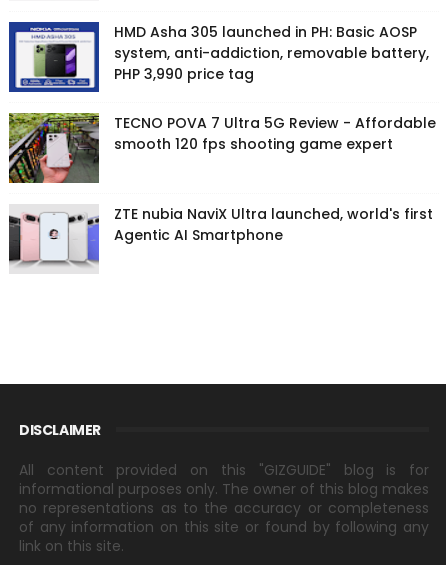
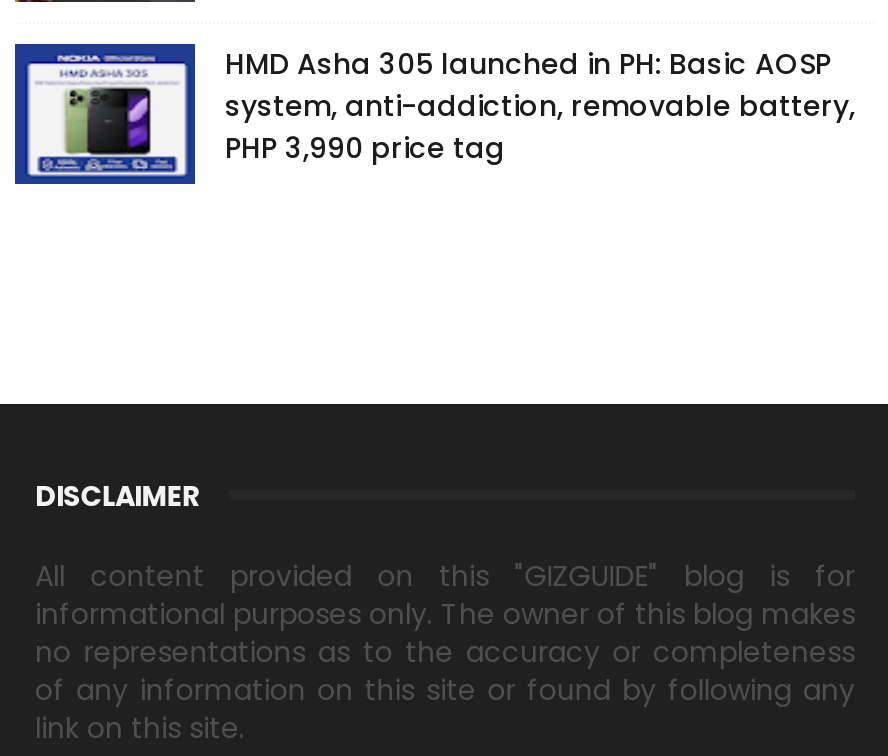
[8,112,436,245] [image] | TECNO POVA 7 Ultra 5G Review - Affordable | smooth 120 fps shooting game expert | ZTE nubia NaviX Ultra launched, world's first | Agentic AI Smartphone -> none
[8,204,100,274] [image] -> none

